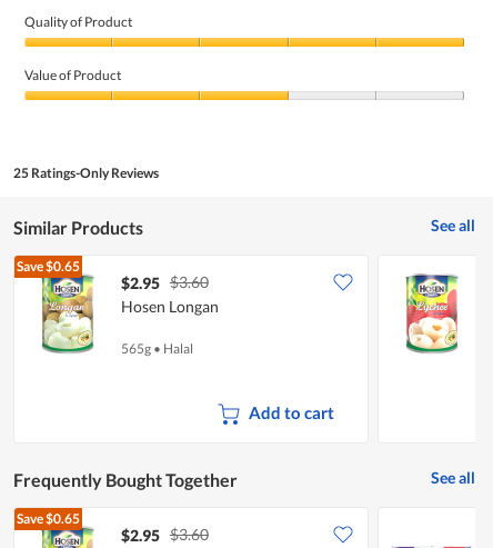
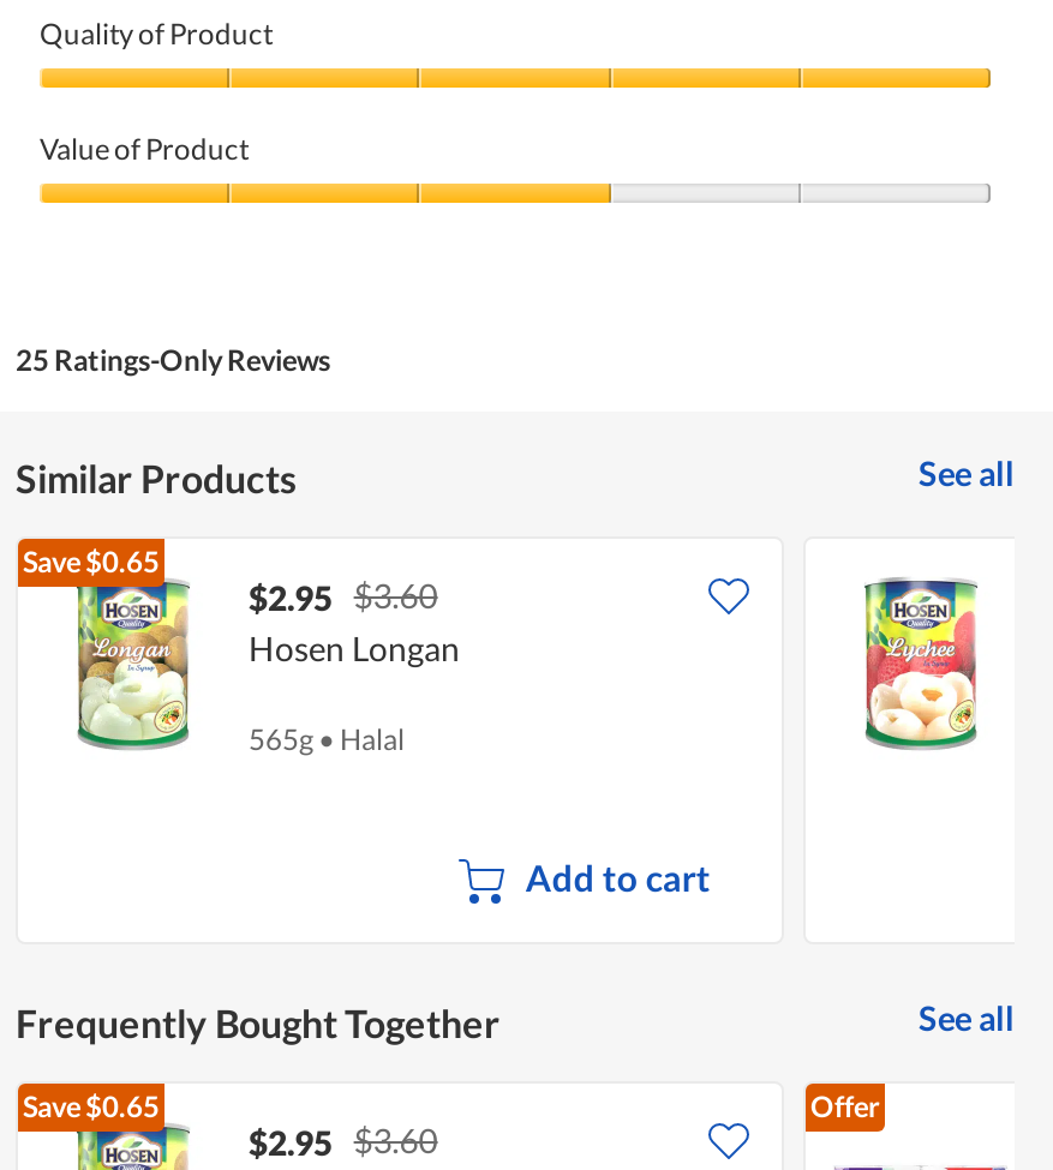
none -> [810,1089,880,1125] Offer

